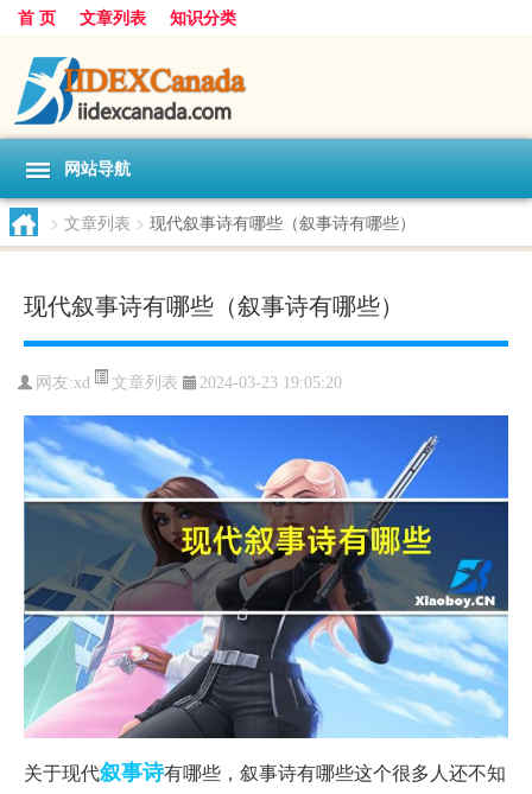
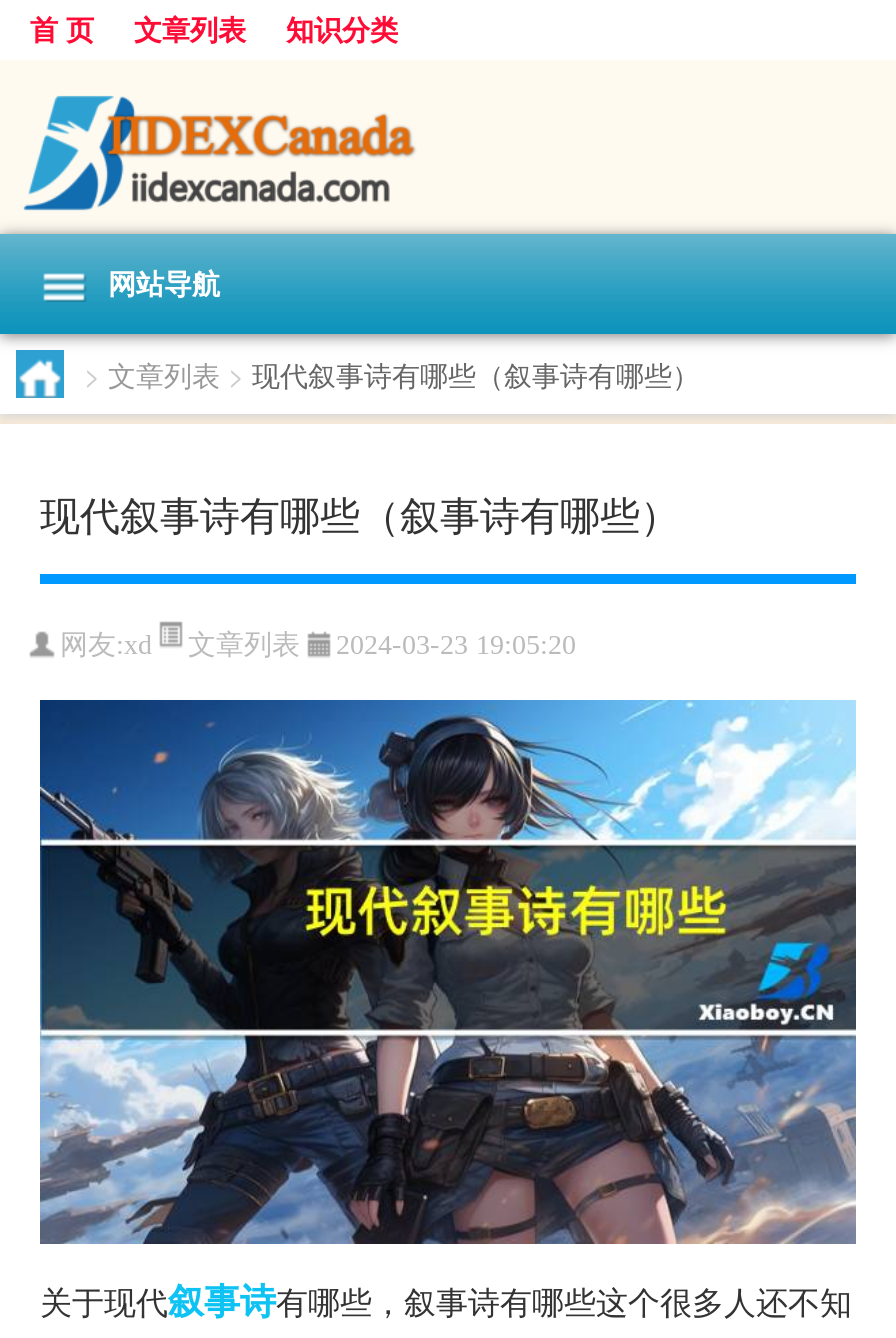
[23,414,509,739] [image] -> [38,698,858,1246] [image]

